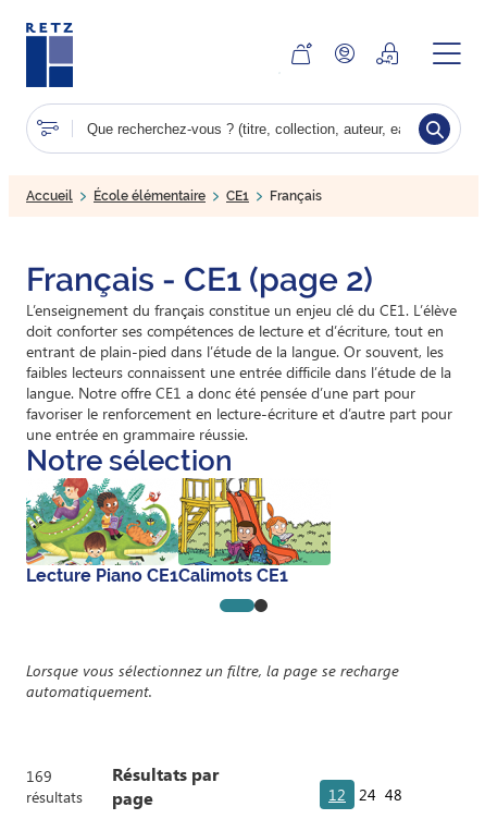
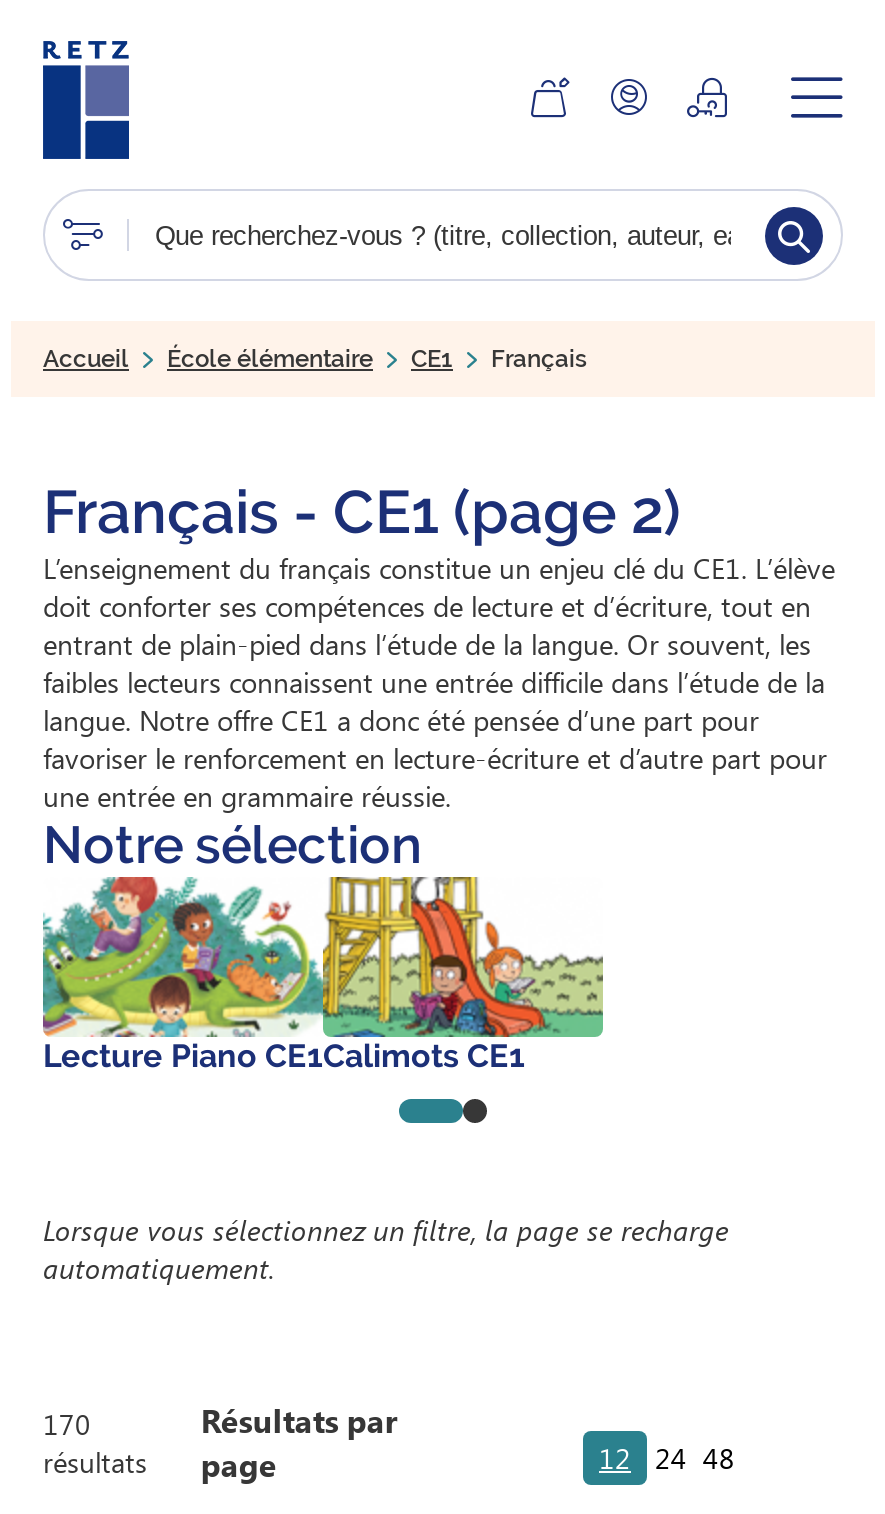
[26,766,52,786] 169 -> [43,1405,91,1443] 170

